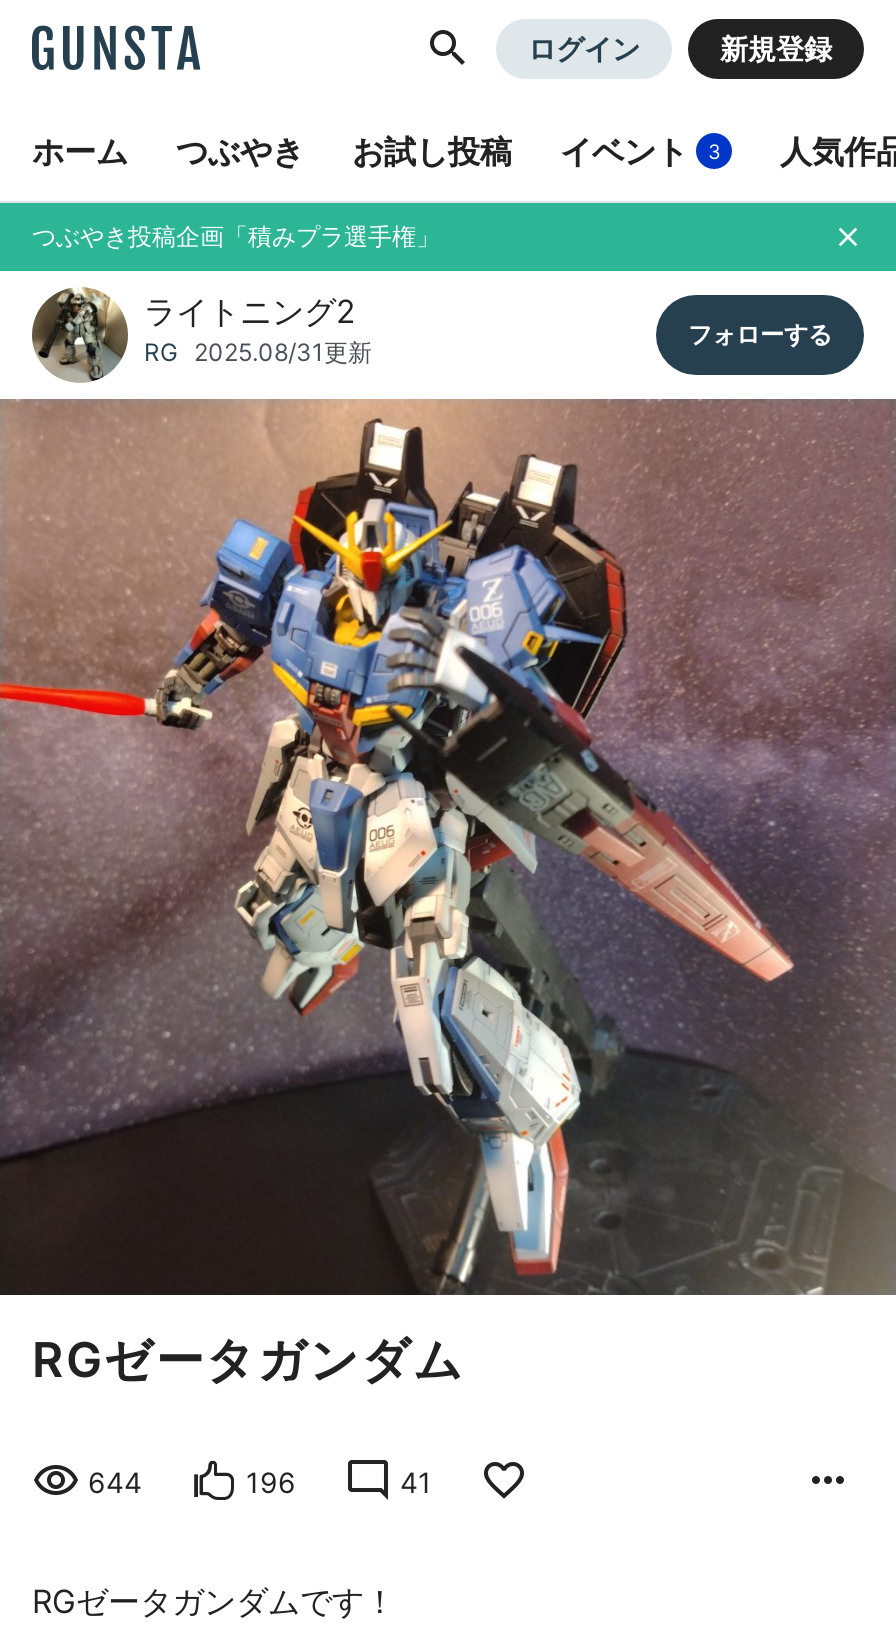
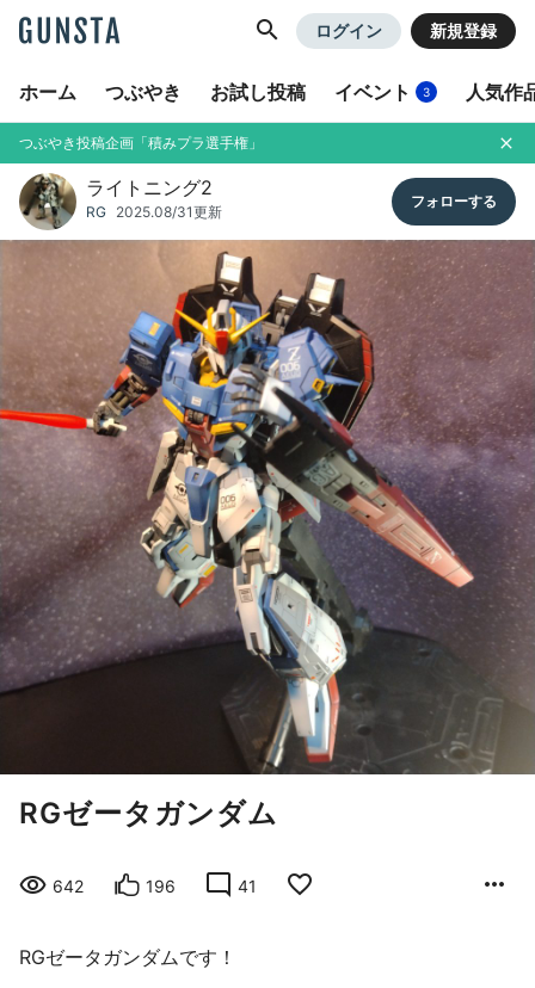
[88,1464,142,1498] 644 -> [53,875,84,896] 642

